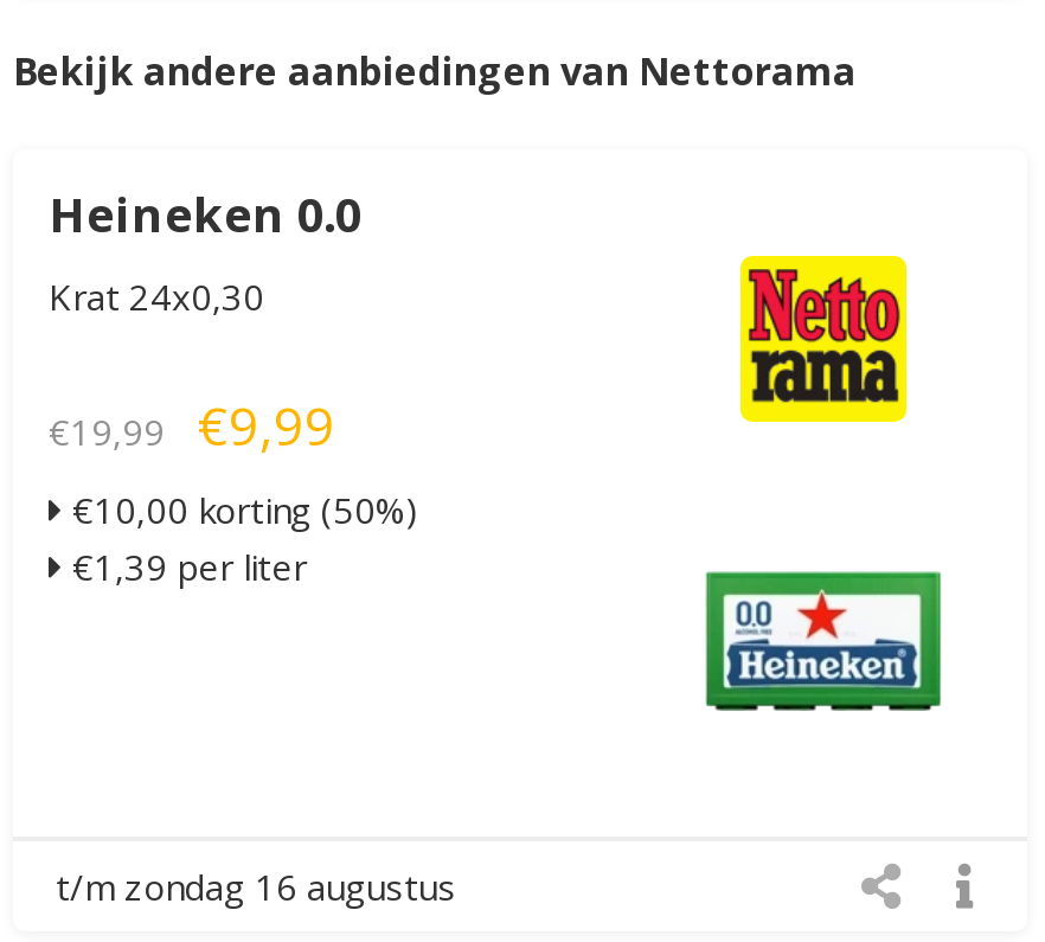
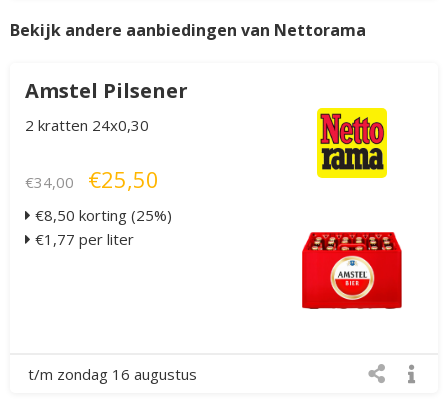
[49,182,361,320] Heineken 0.0 | Krat 24x0,30 -> [25,77,188,135] Amstel Pilsener | 2 kratten 24x0,30
[49,388,418,590] €19,99 | €9,99 | €10,00 korting (50%) | €1,39 per liter -> [25,164,172,249] €34,00 | €25,50 | €8,50 korting (25%) | €1,77 per liter
[703,550,942,732] [image] -> [301,231,403,310] [image]

